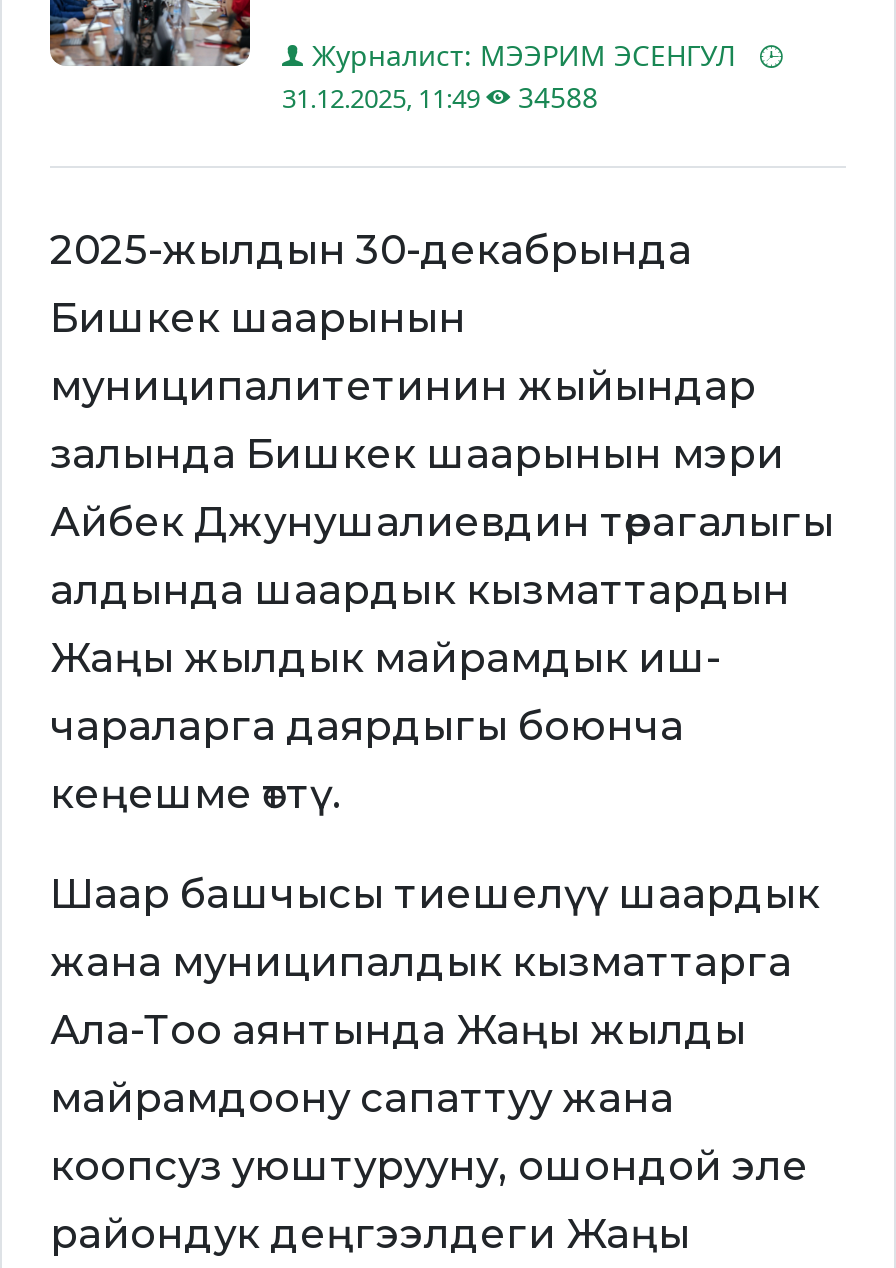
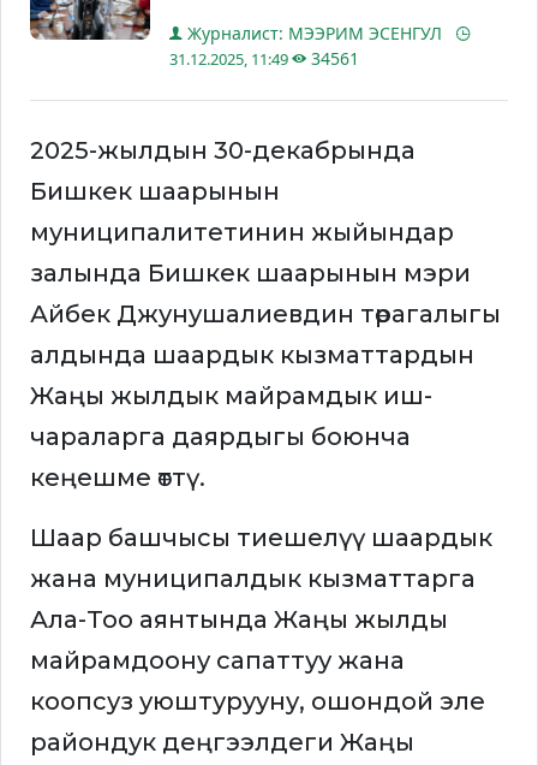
[282,78,606,116] 31.12.2025, 11:49 34588 -> [169,47,364,70] 31.12.2025, 11:49 34561

